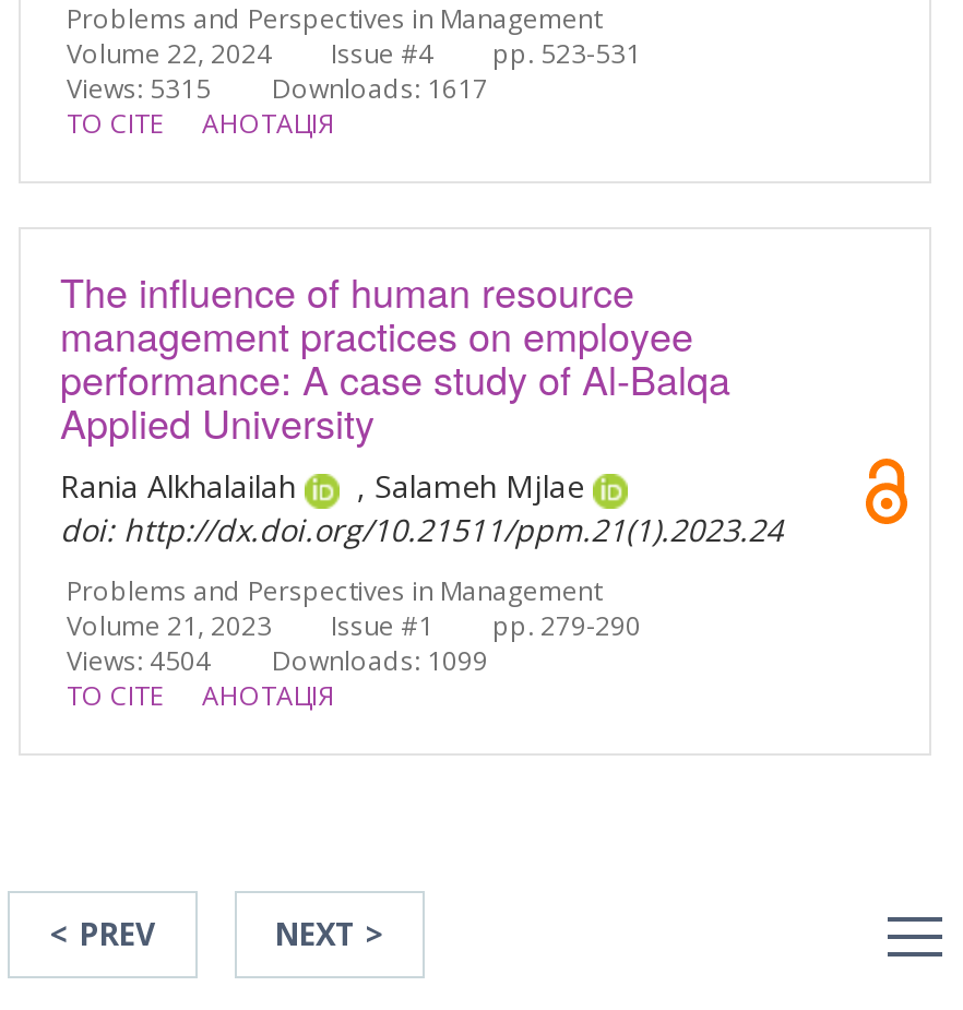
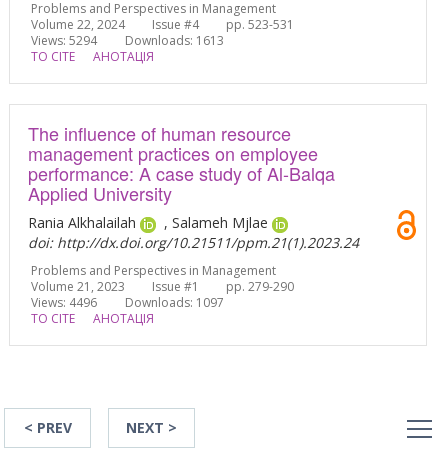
[67,70,211,107] Views: 5315 -> [31,32,97,49] Views: 5294
[272,70,488,107] Downloads: 1617 -> [125,32,224,49] Downloads: 1613
[67,642,211,680] Views: 4504 -> [31,294,97,311] Views: 4496
[272,642,488,680] Downloads: 1099 -> [125,294,224,311] Downloads: 1097

